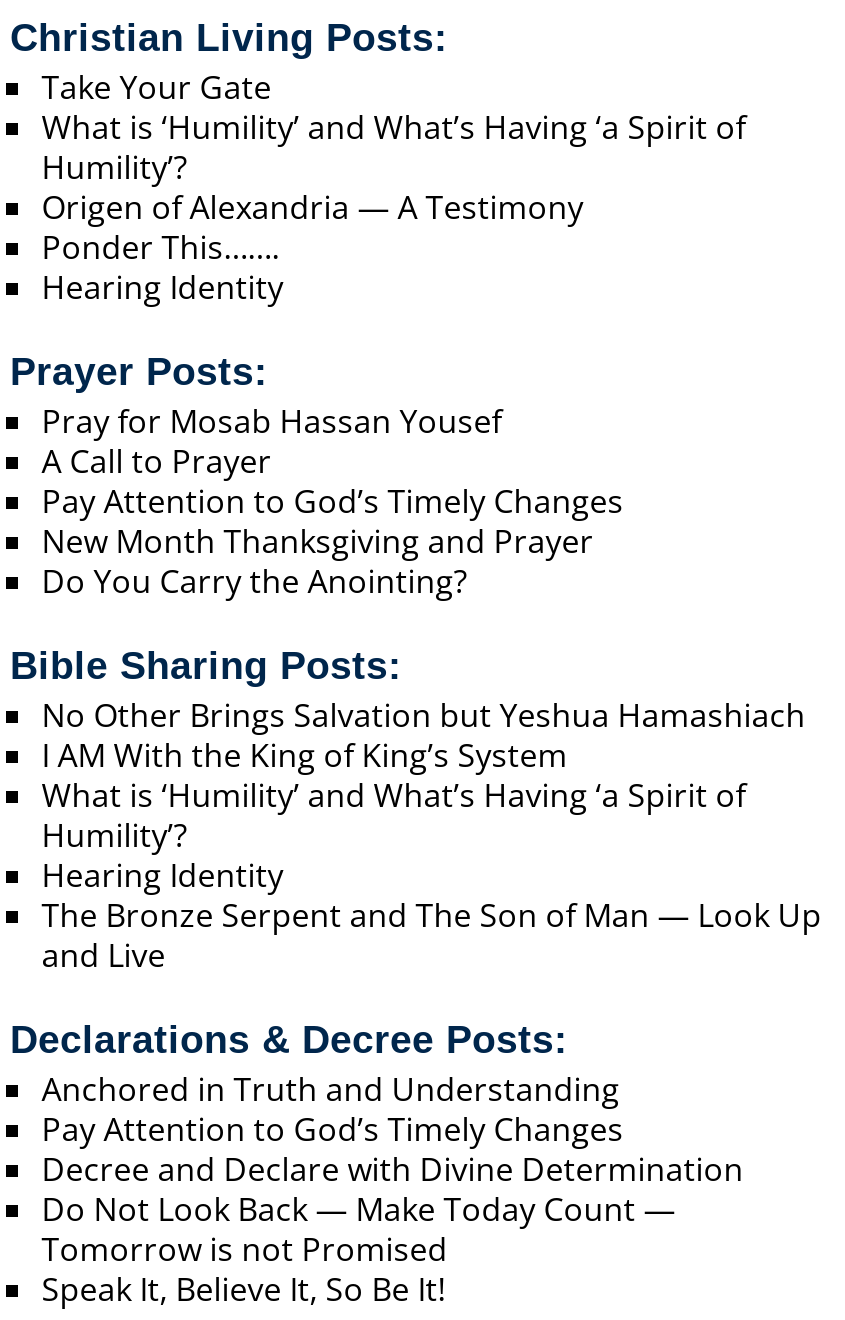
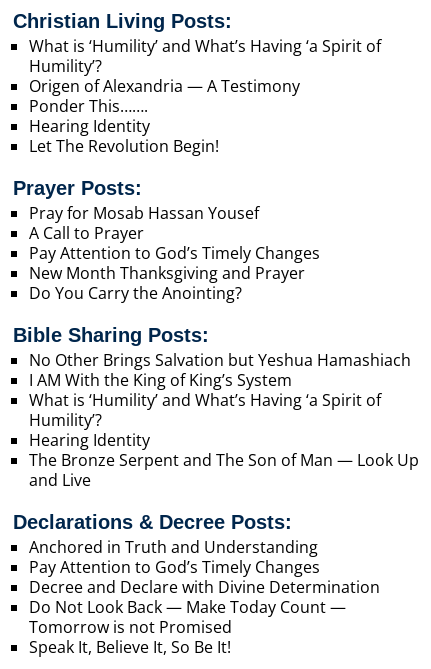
[42,64,272,108] Take Your Gate -> none
moved [42,104,746,308] -> [29,35,381,137]: What is ‘Humility’ and What’s Having ‘a Spirit of | Humility’? | Origen of Alexandria — A Testimony | Ponder This……. | Hearing Identity
none -> [29,135,219,157] Let The Revolution Begin!

